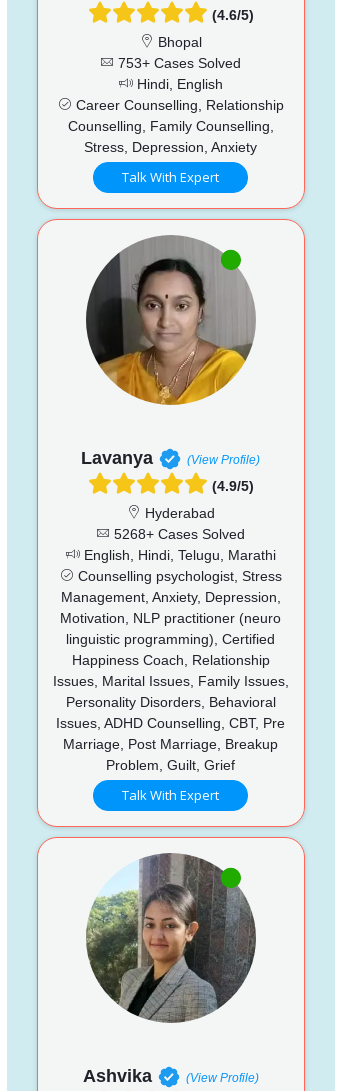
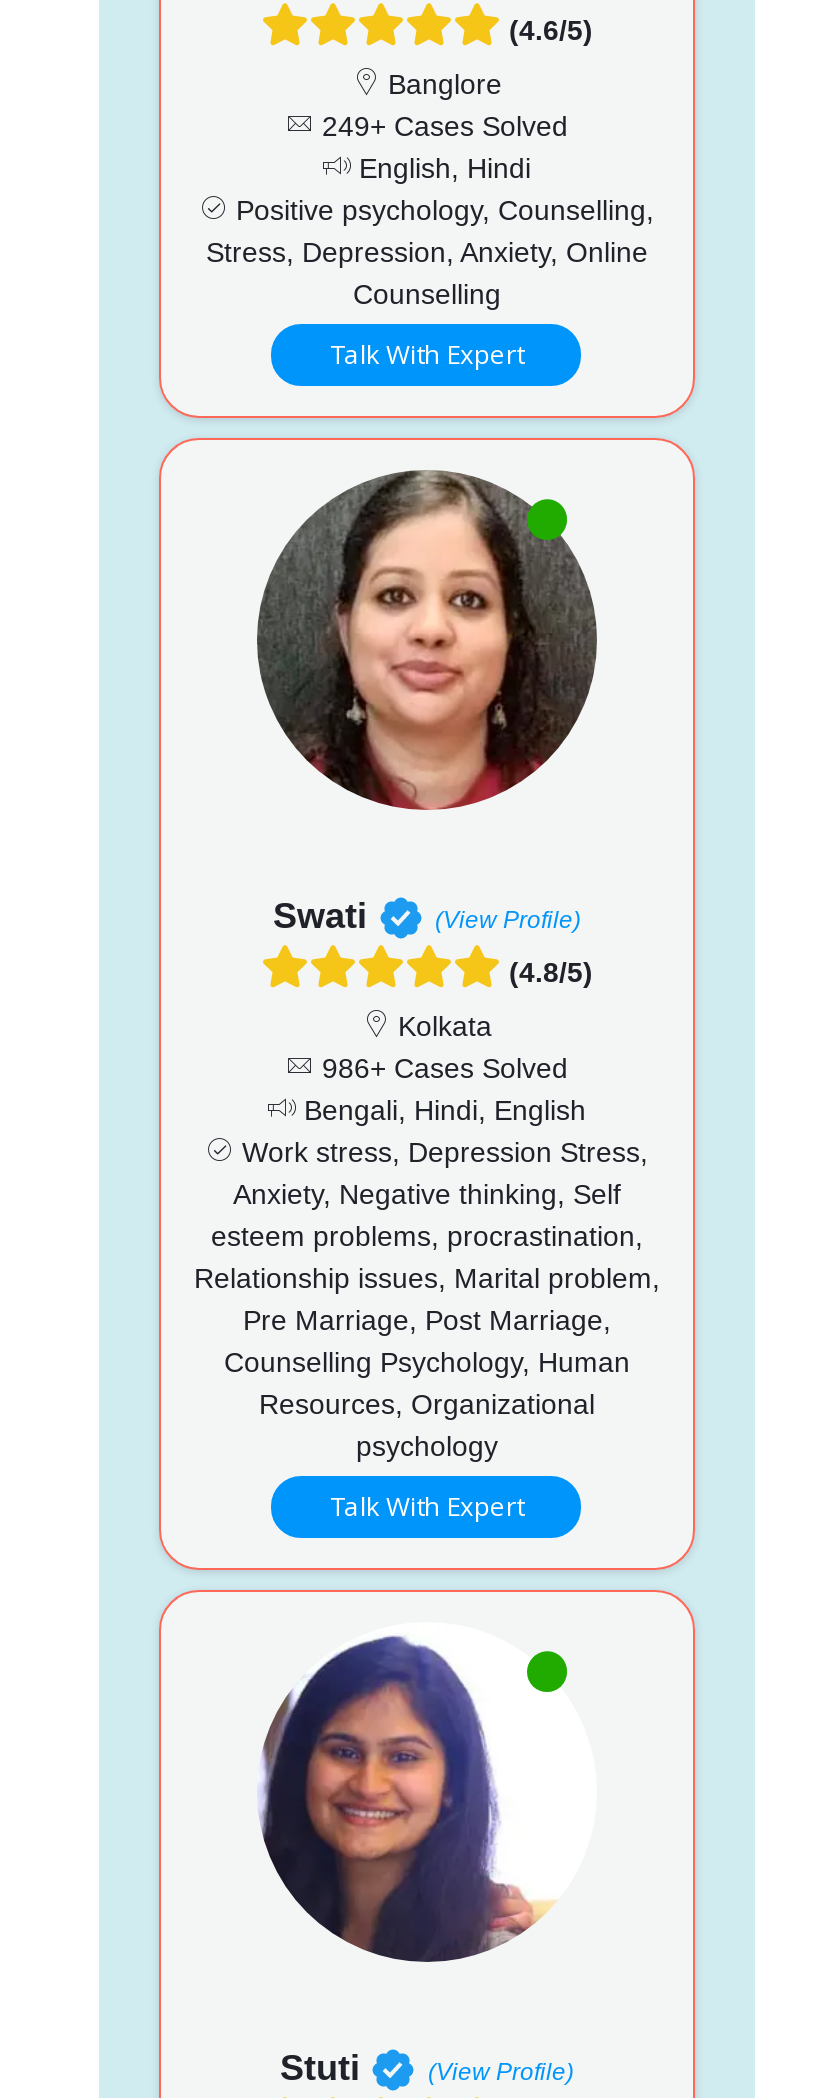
[68,34,284,155] Bhopal | 753+ Cases Solved | Hindi, English | Career Counselling, Relationship | Counselling, Family Counselling, | Stress, Depression, Anxiety -> [206,68,654,310] Banglore | 249+ Cases Solved | English, Hindi | Positive psychology, Counselling, | Stress, Depression, Anxiety, Online | Counselling
[93,237,254,405] [image] -> [269,472,597,810] [image]
[81,448,153,468] Lavanya -> [273,896,367,936] Swati
[208,478,254,494] (4.9/5) -> [501,956,593,988] (4.8/5)
[53,505,289,773] Hyderabad | 5268+ Cases Solved | English, Hindi, Telugu, Marathi | Counselling psychologist, Stress | Management, Anxiety, Depression, | Motivation, NLP practitioner (neuro | linguistic programming), Certified | Happiness Coach, Relationship | Issues, Marital Issues, Family Issues, | Personality Disorders, Behavioral | Issues, ADHD Counselling, CBT, Pre | Marriage, Post Marriage, Breakup | Problem, Guilt, Grief -> [194,1010,660,1462] Kolkata | 986+ Cases Solved | Bengali, Hindi, English | Work stress, Depression Stress, | Anxiety, Negative thinking, Self | esteem problems, procrastination, | Relationship issues, Marital problem, | Pre Marriage, Post Marriage, | Counselling Psychology, Human | Resources, Organizational | psychology
[85,852,257,1023] [image] -> [257,1622,597,1962] [image]
[83,1066,152,1086] Ashvika -> [280,2048,360,2088] Stuti

